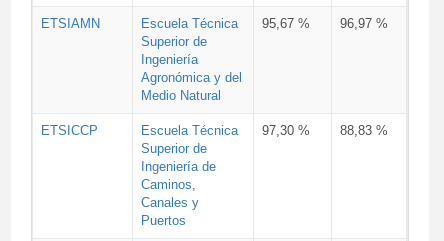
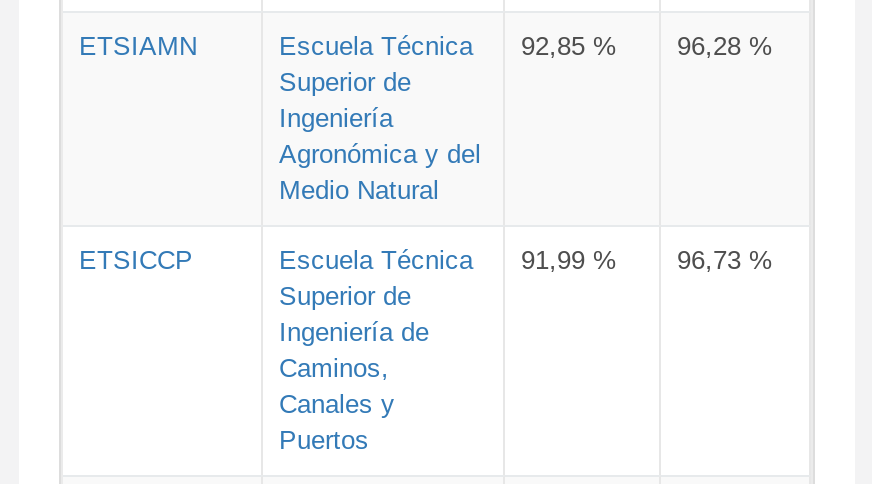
[262,15,310,30] 95,67 % -> [521,30,617,60] 92,85 %
[340,15,388,30] 96,97 % -> [677,30,773,60] 96,28 %
[262,122,310,137] 97,30 % -> [521,244,617,274] 91,99 %
[340,122,388,137] 88,83 % -> [677,244,773,274] 96,73 %

